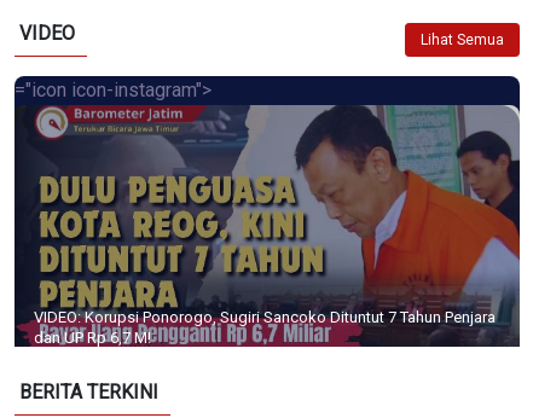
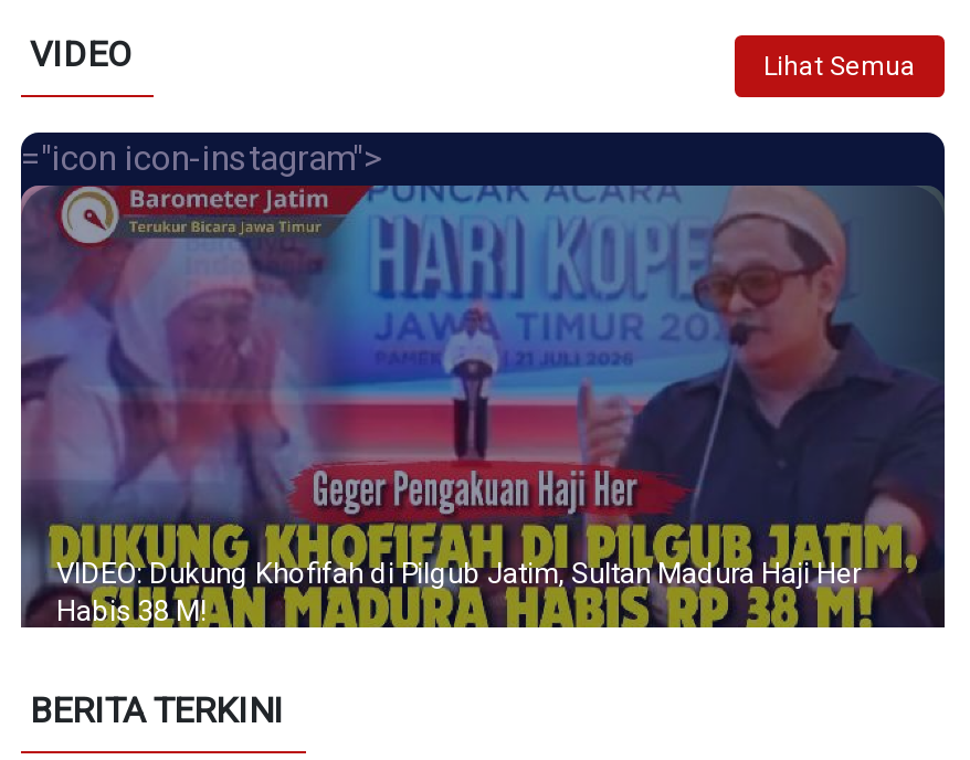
[13,105,520,348] [image] | VIDEO: Korupsi Ponorogo, Sugiri Sancoko Dituntut 7 Tahun Penjara | dan UP Rp 6,7 M! -> [19,183,945,630] [image] | VIDEO: Dukung Khofifah di Pilgub Jatim, Sultan Madura Haji Her | Habis 38 M!

